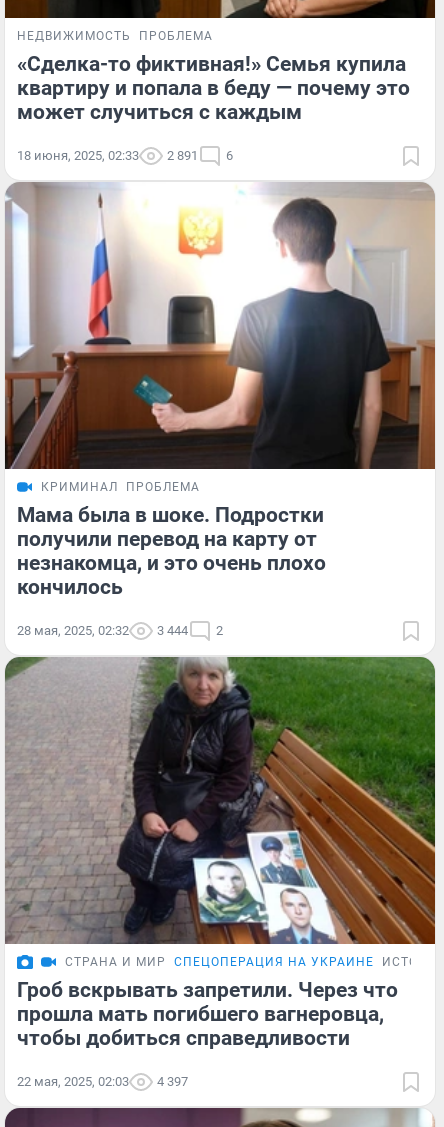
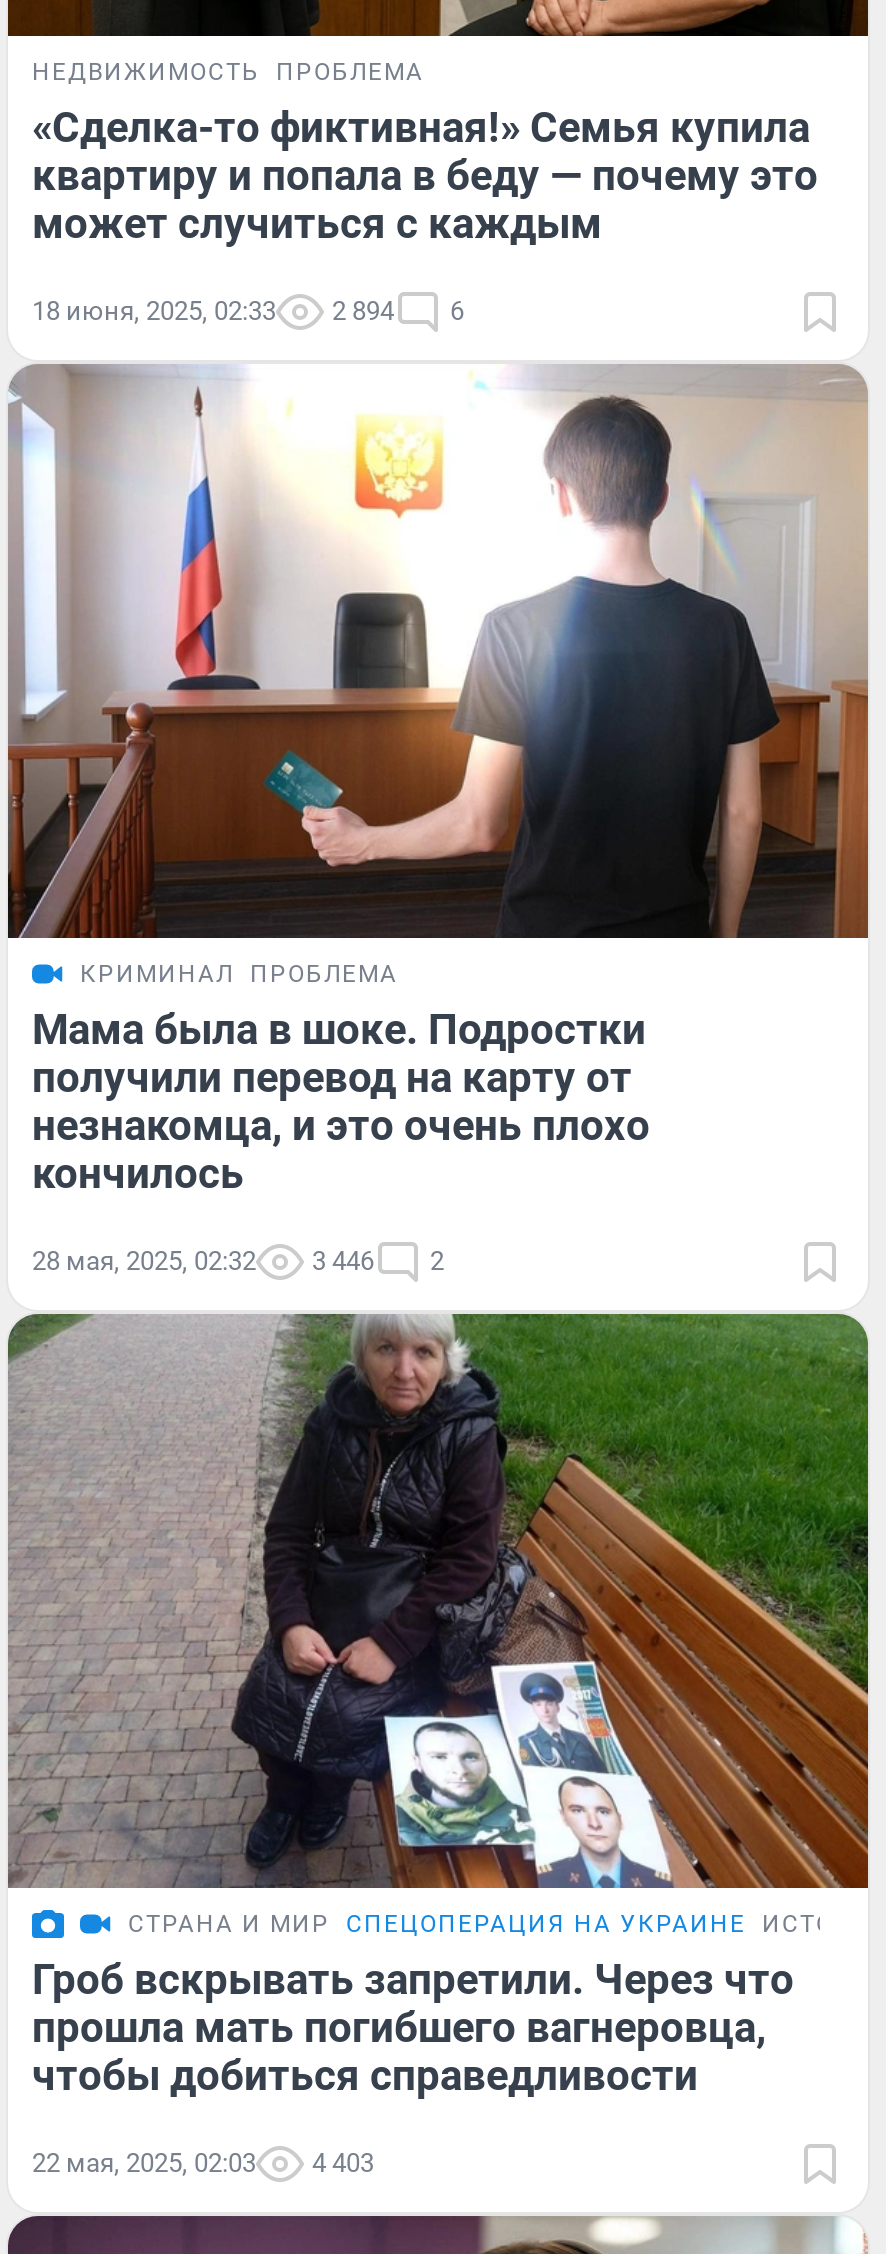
[17,148,233,163] 18 июня, 2025, 02:33 2 891 6 -> [32,297,464,327] 18 июня, 2025, 02:33 2 894 6
[17,623,223,638] 28 мая, 2025, 02:32 3 444 2 -> [32,1246,444,1276] 28 мая, 2025, 02:32 3 446 2
[17,1074,188,1089] 22 мая, 2025, 02:03 4 397 -> [32,2147,374,2177] 22 мая, 2025, 02:03 4 403

